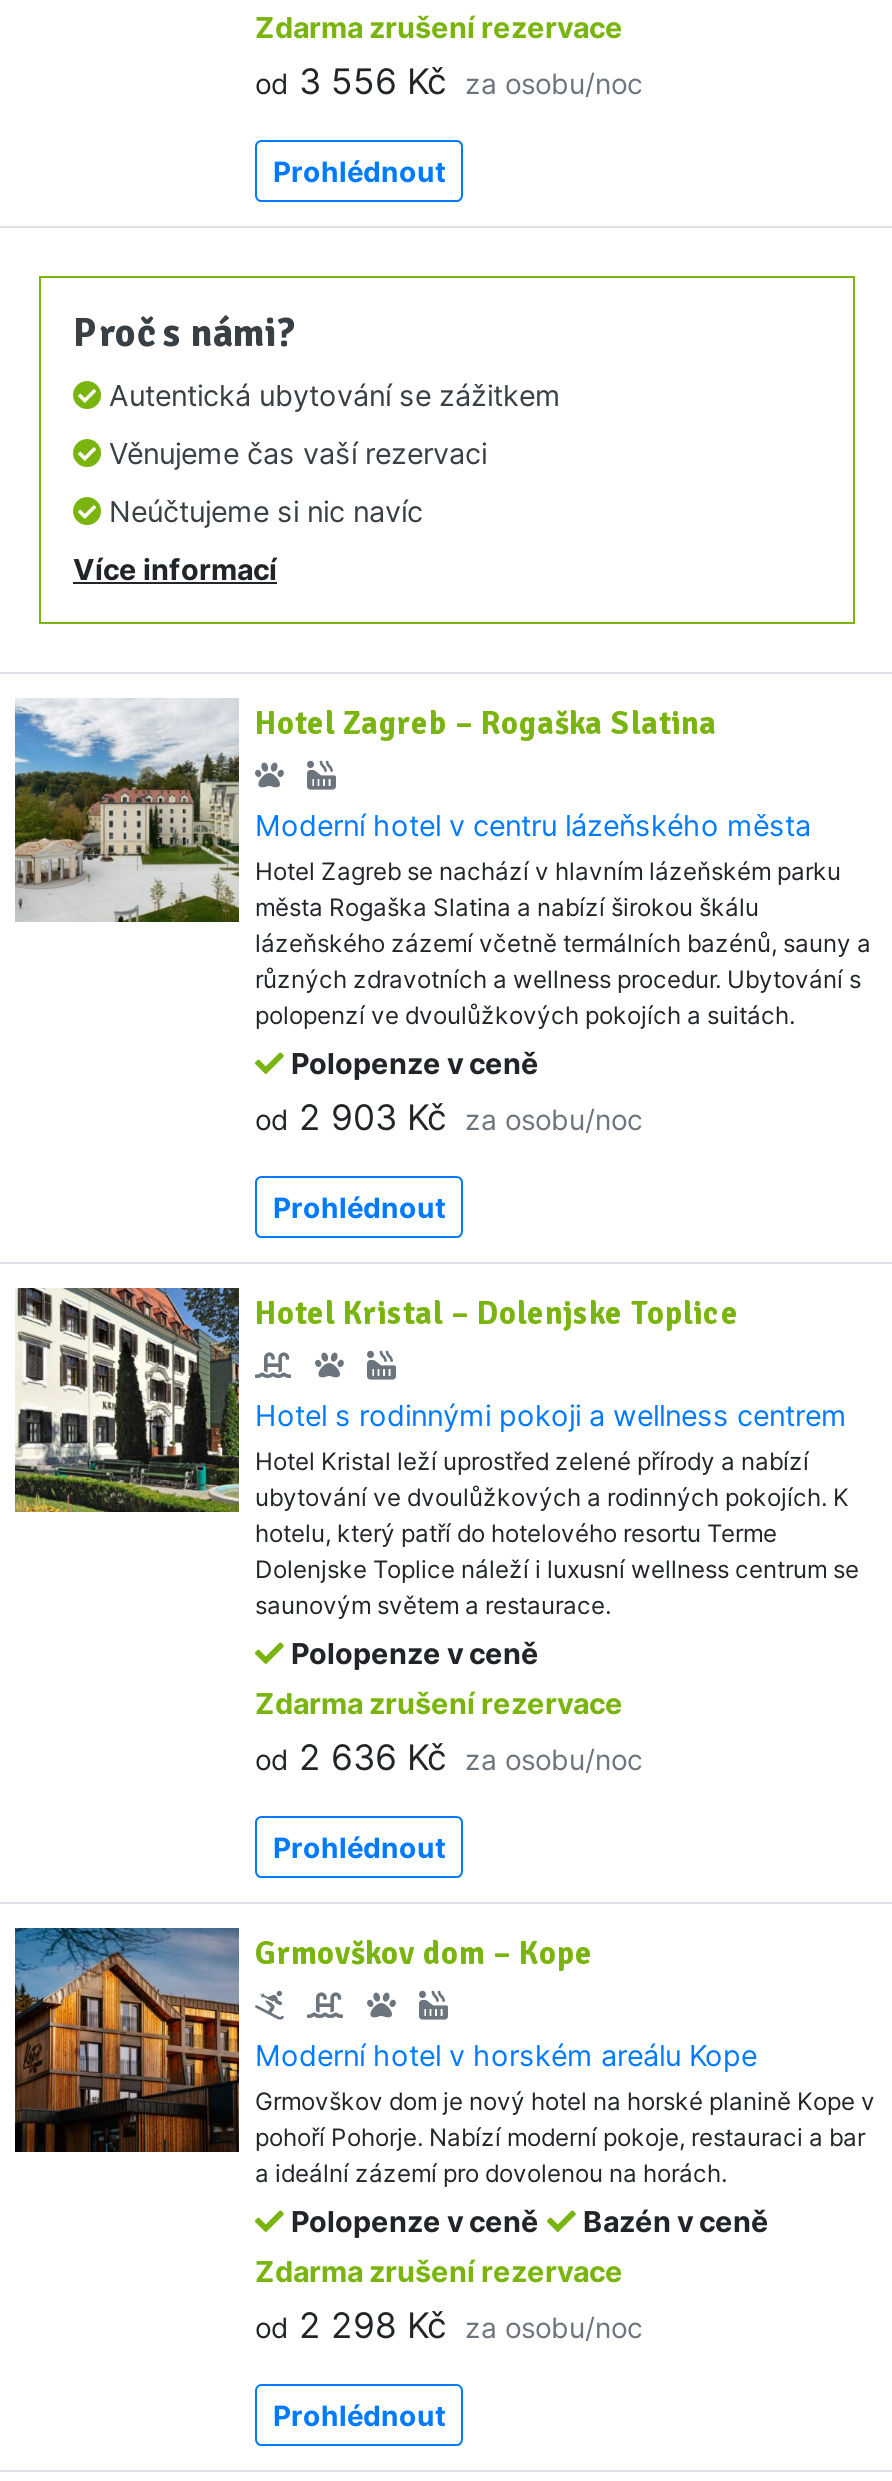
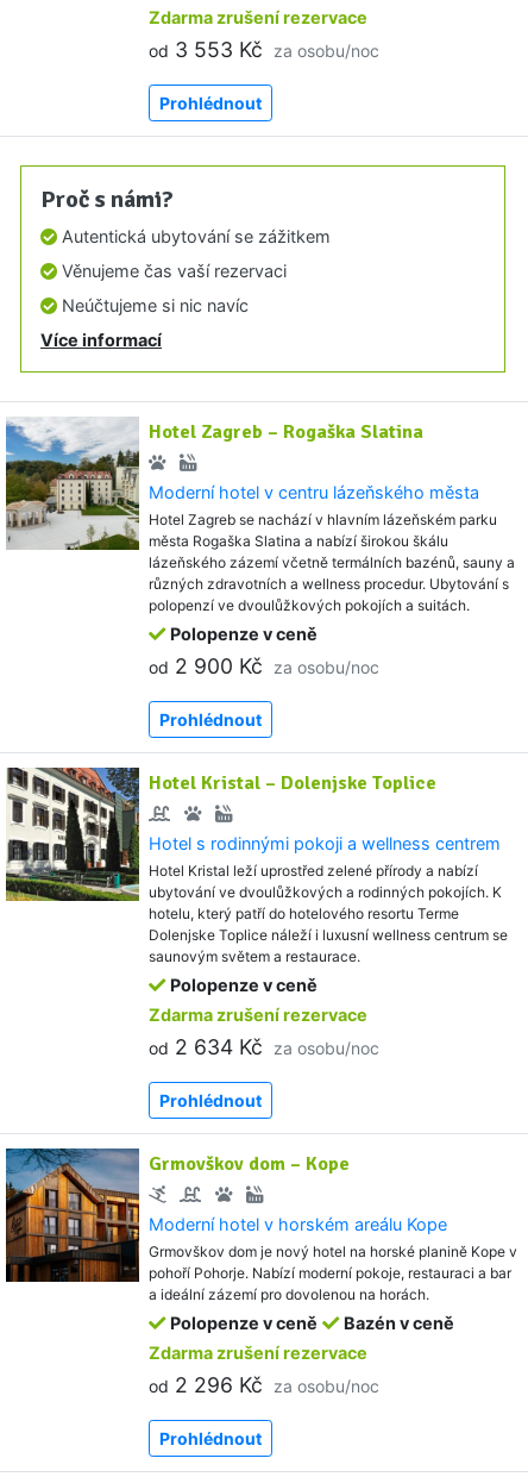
[255,60,643,102] od 3 556 Kč za osobu/noc -> [149,37,379,62] od 3 553 Kč za osobu/noc
[255,1096,643,1138] od 2 903 Kč za osobu/noc -> [149,653,379,678] od 2 900 Kč za osobu/noc
[255,1736,643,1778] od 2 636 Kč za osobu/noc -> [149,1034,379,1059] od 2 634 Kč za osobu/noc
[255,2304,643,2346] od 2 298 Kč za osobu/noc -> [149,1372,379,1397] od 2 296 Kč za osobu/noc

